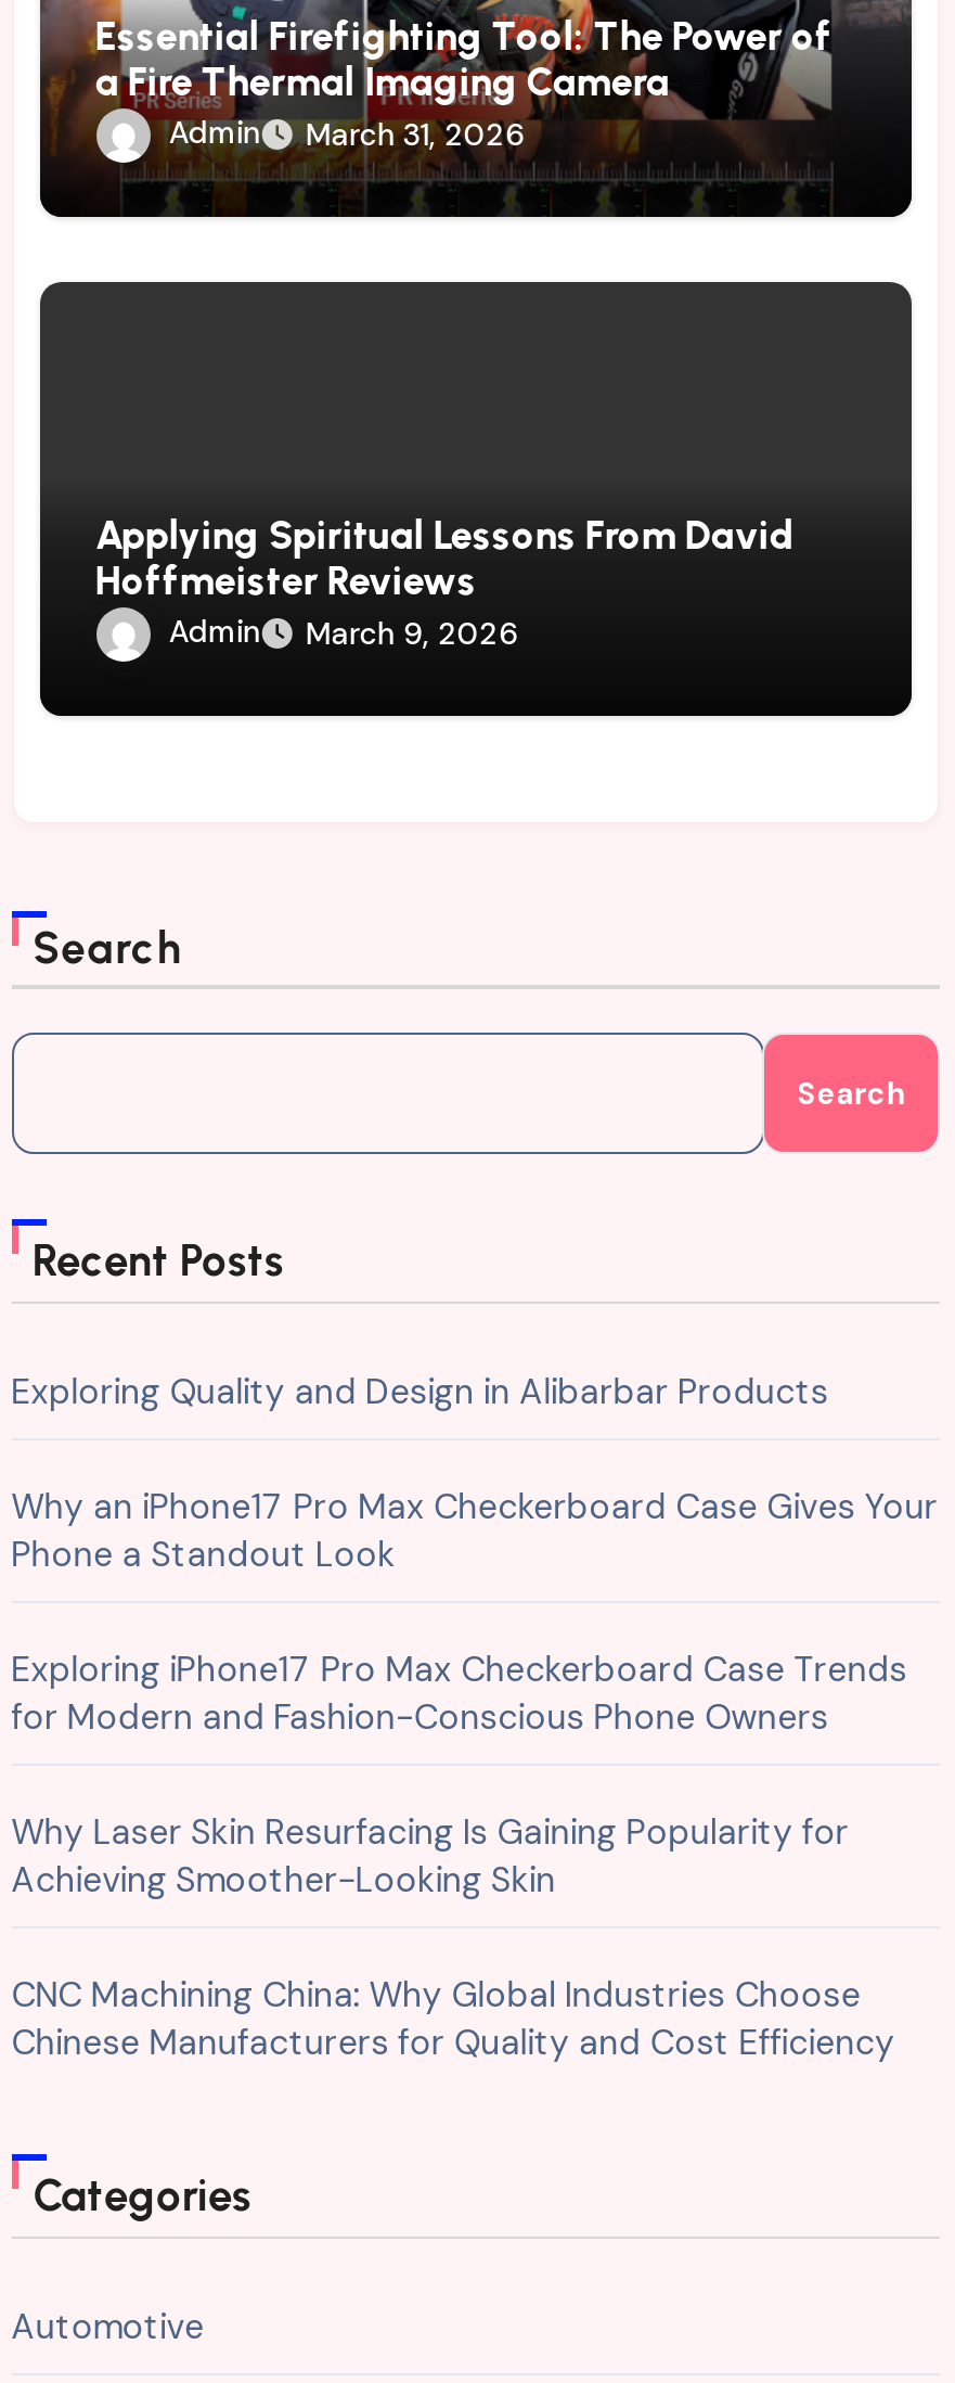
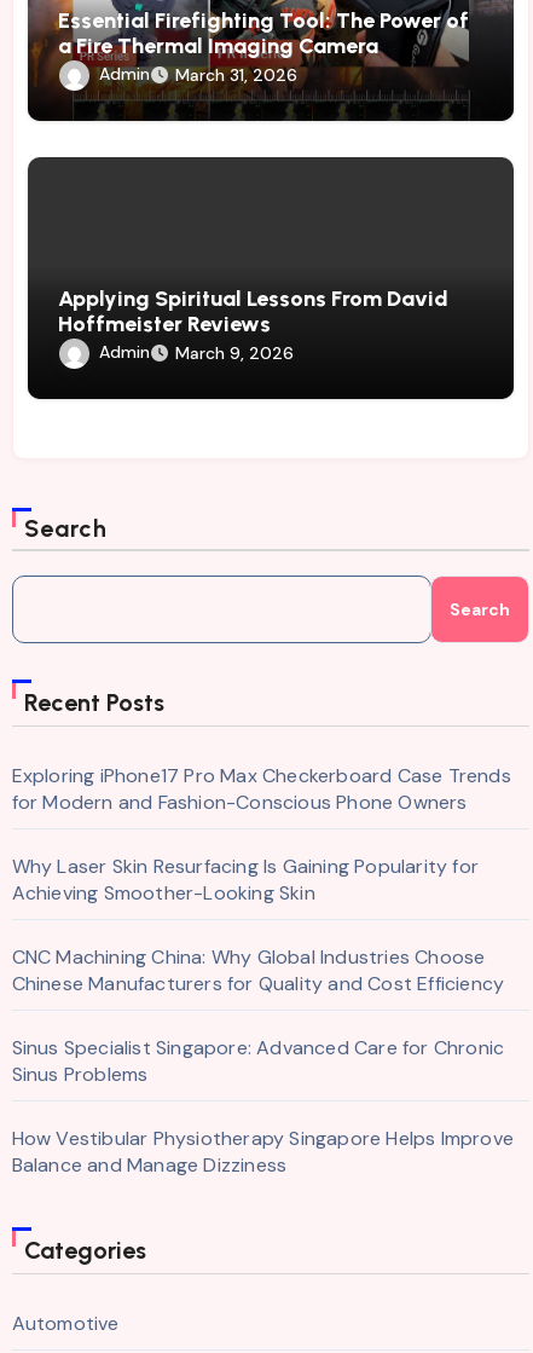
[11,1368,938,1576] Exploring Quality and Design in Alibarbar Products | Why an iPhone17 Pro Max Checkerboard Case Gives Your | Phone a Standout Look -> none
moved [11,1646,907,2064] -> [12,762,511,996]: Exploring iPhone17 Pro Max Checkerboard Case Trends | for Modern and Fashion-Conscious Phone Owners | Why Laser Skin Resurfacing Is Gaining Popularity for | Achieving Smoother-Looking Skin | CNC Machining China: Why Global Industries Choose | Chinese Manufacturers for Quality and Cost Efficiency
none -> [12,1035,514,1177] Sinus Specialist Singapore: Advanced Care for Chronic | Sinus Problems | How Vestibular Physiotherapy Singapore Helps Improve | Balance and Manage Dizziness

